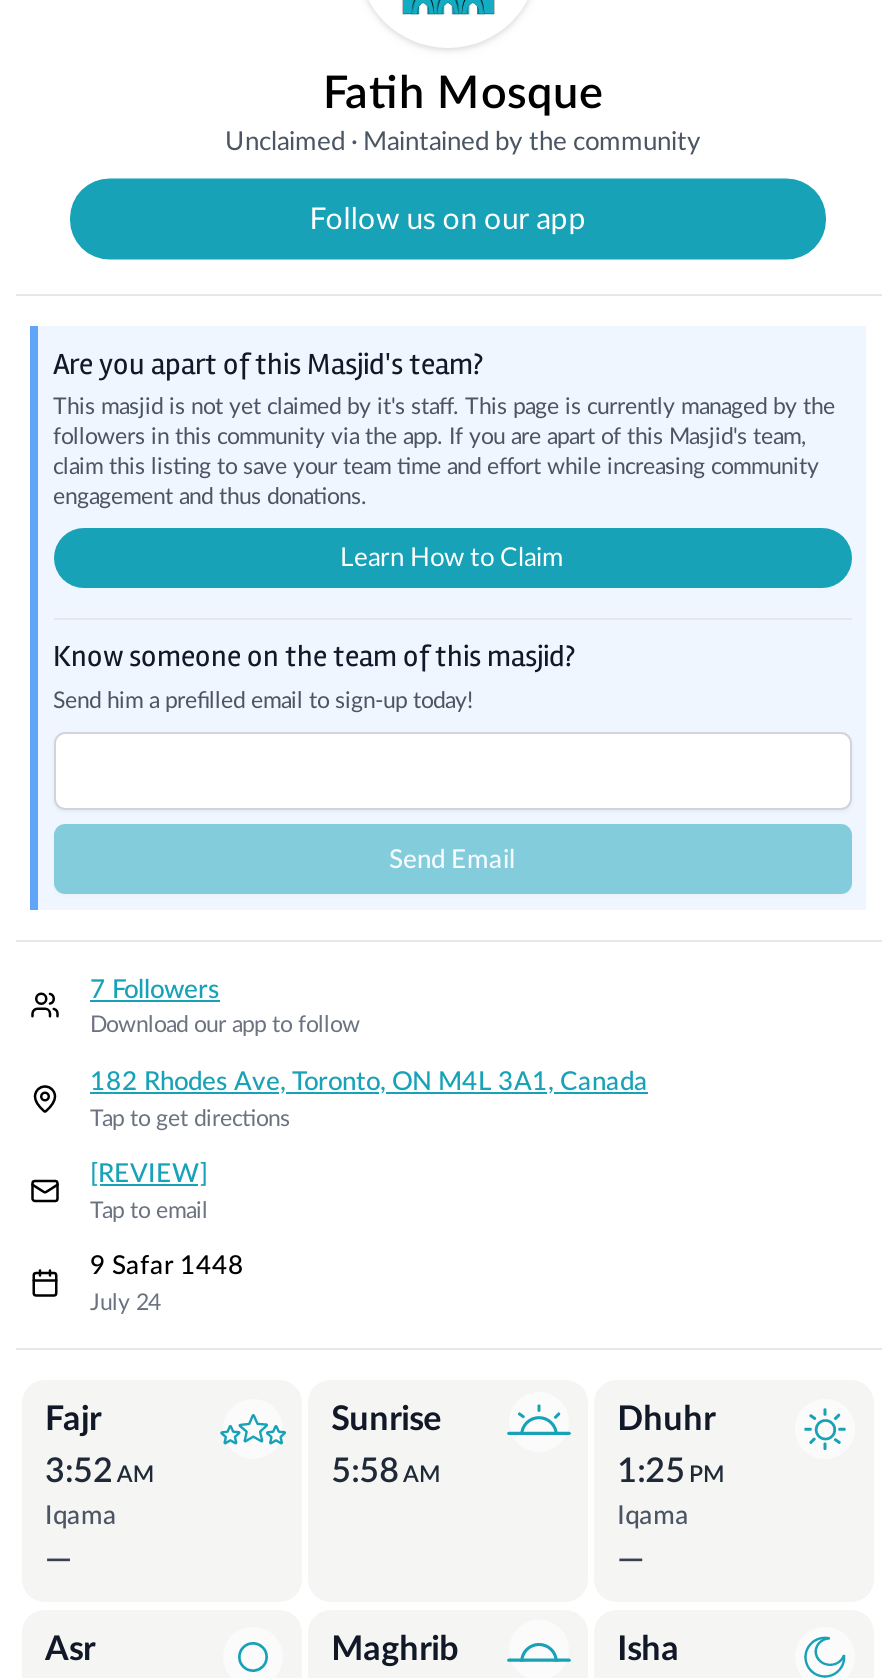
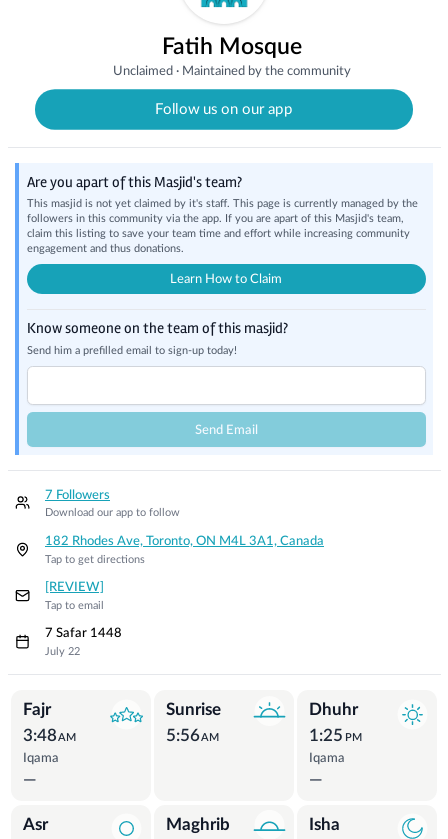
[90,1252,244,1280] 9 Safar 1448 -> [45,626,122,640] 7 Safar 1448
[90,1292,160,1314] July 24 -> [45,646,80,657] July 22
[45,1454,153,1488] 3:52 AM -> [22,727,76,744] 3:48 AM
[331,1454,439,1488] 5:58 AM -> [166,727,219,744] 5:56 AM

